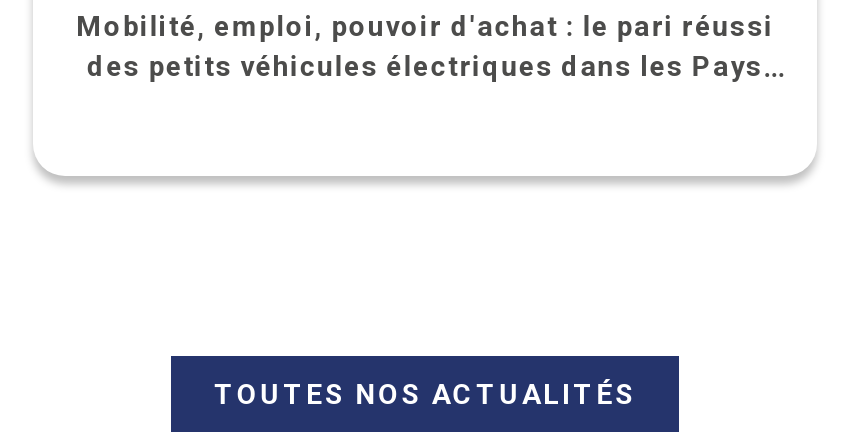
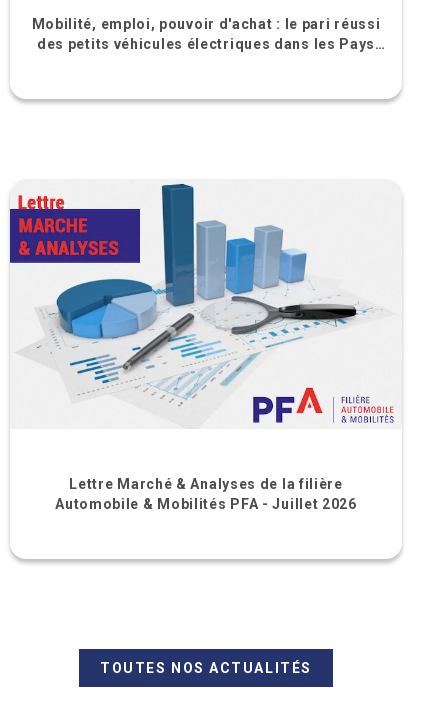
none -> [9,182,395,424] [image]
none -> [55,476,357,512] Lettre Marché & Analyses de la filière | Automobile & Mobilités PFA - Juillet 2026

